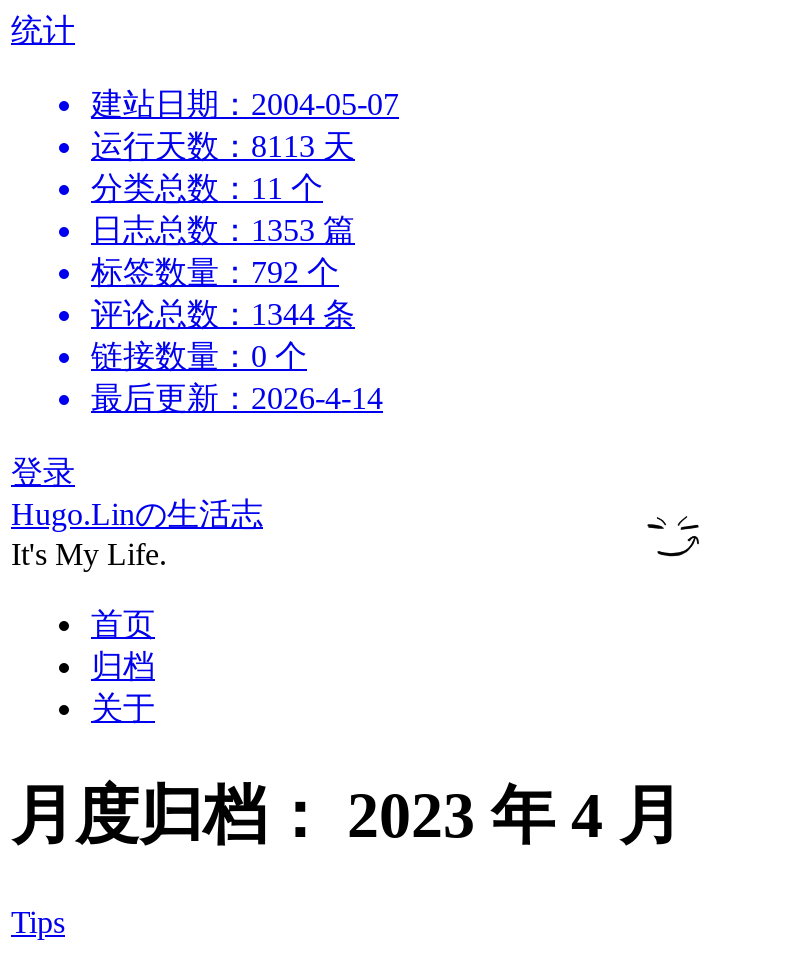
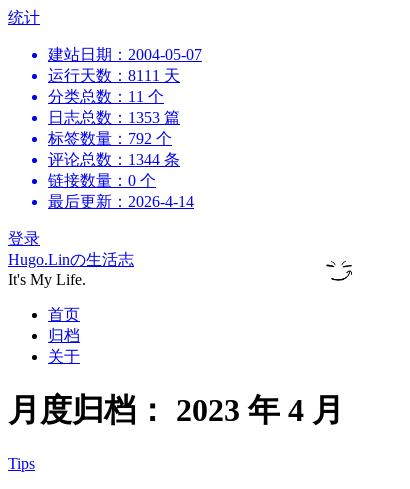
[91,129,355,163] 运行天数：8113 天 -> [48,67,180,84] 运行天数：8111 天

